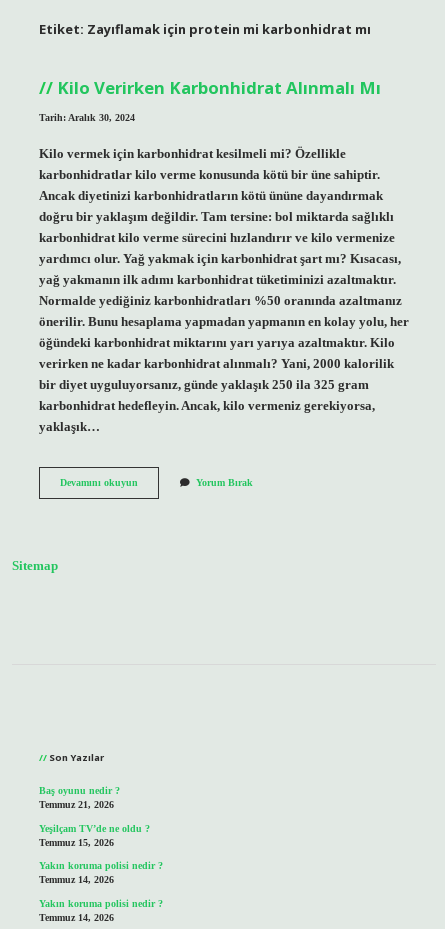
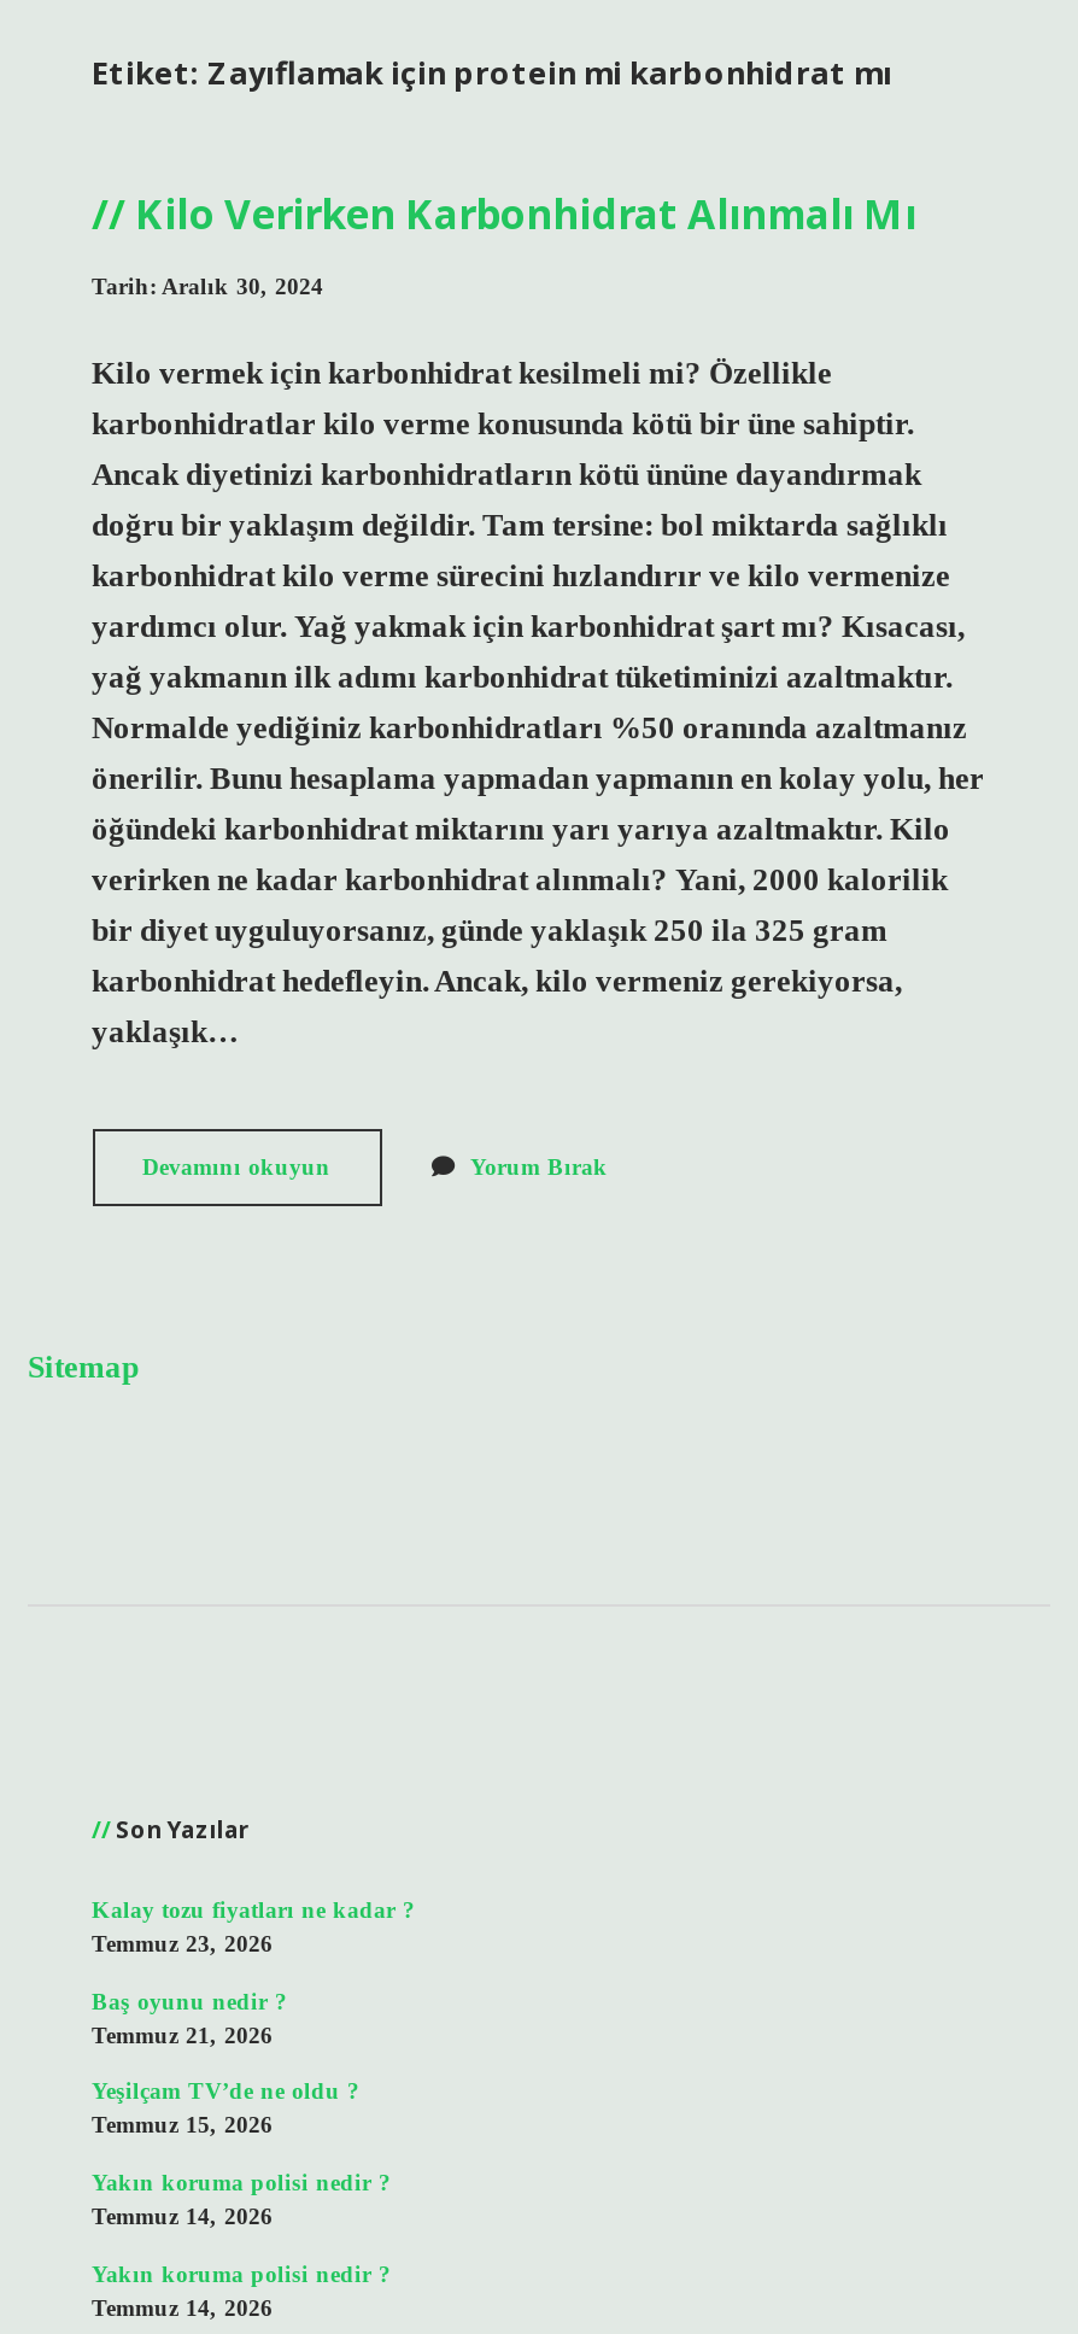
none -> [92,1897,415,1957] Kalay tozu fiyatları ne kadar ? | Temmuz 23, 2026

